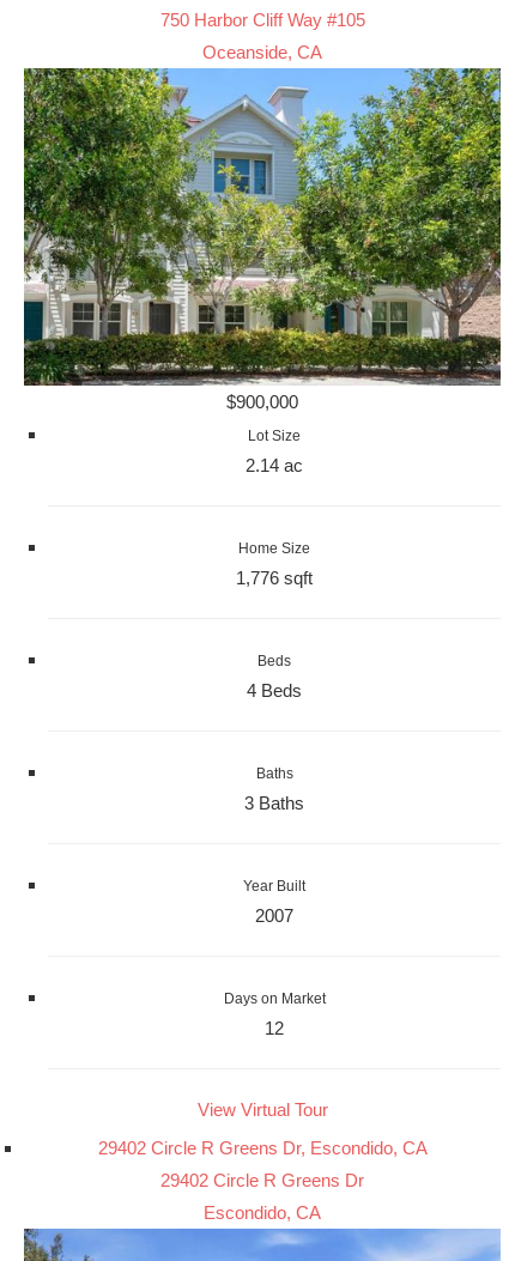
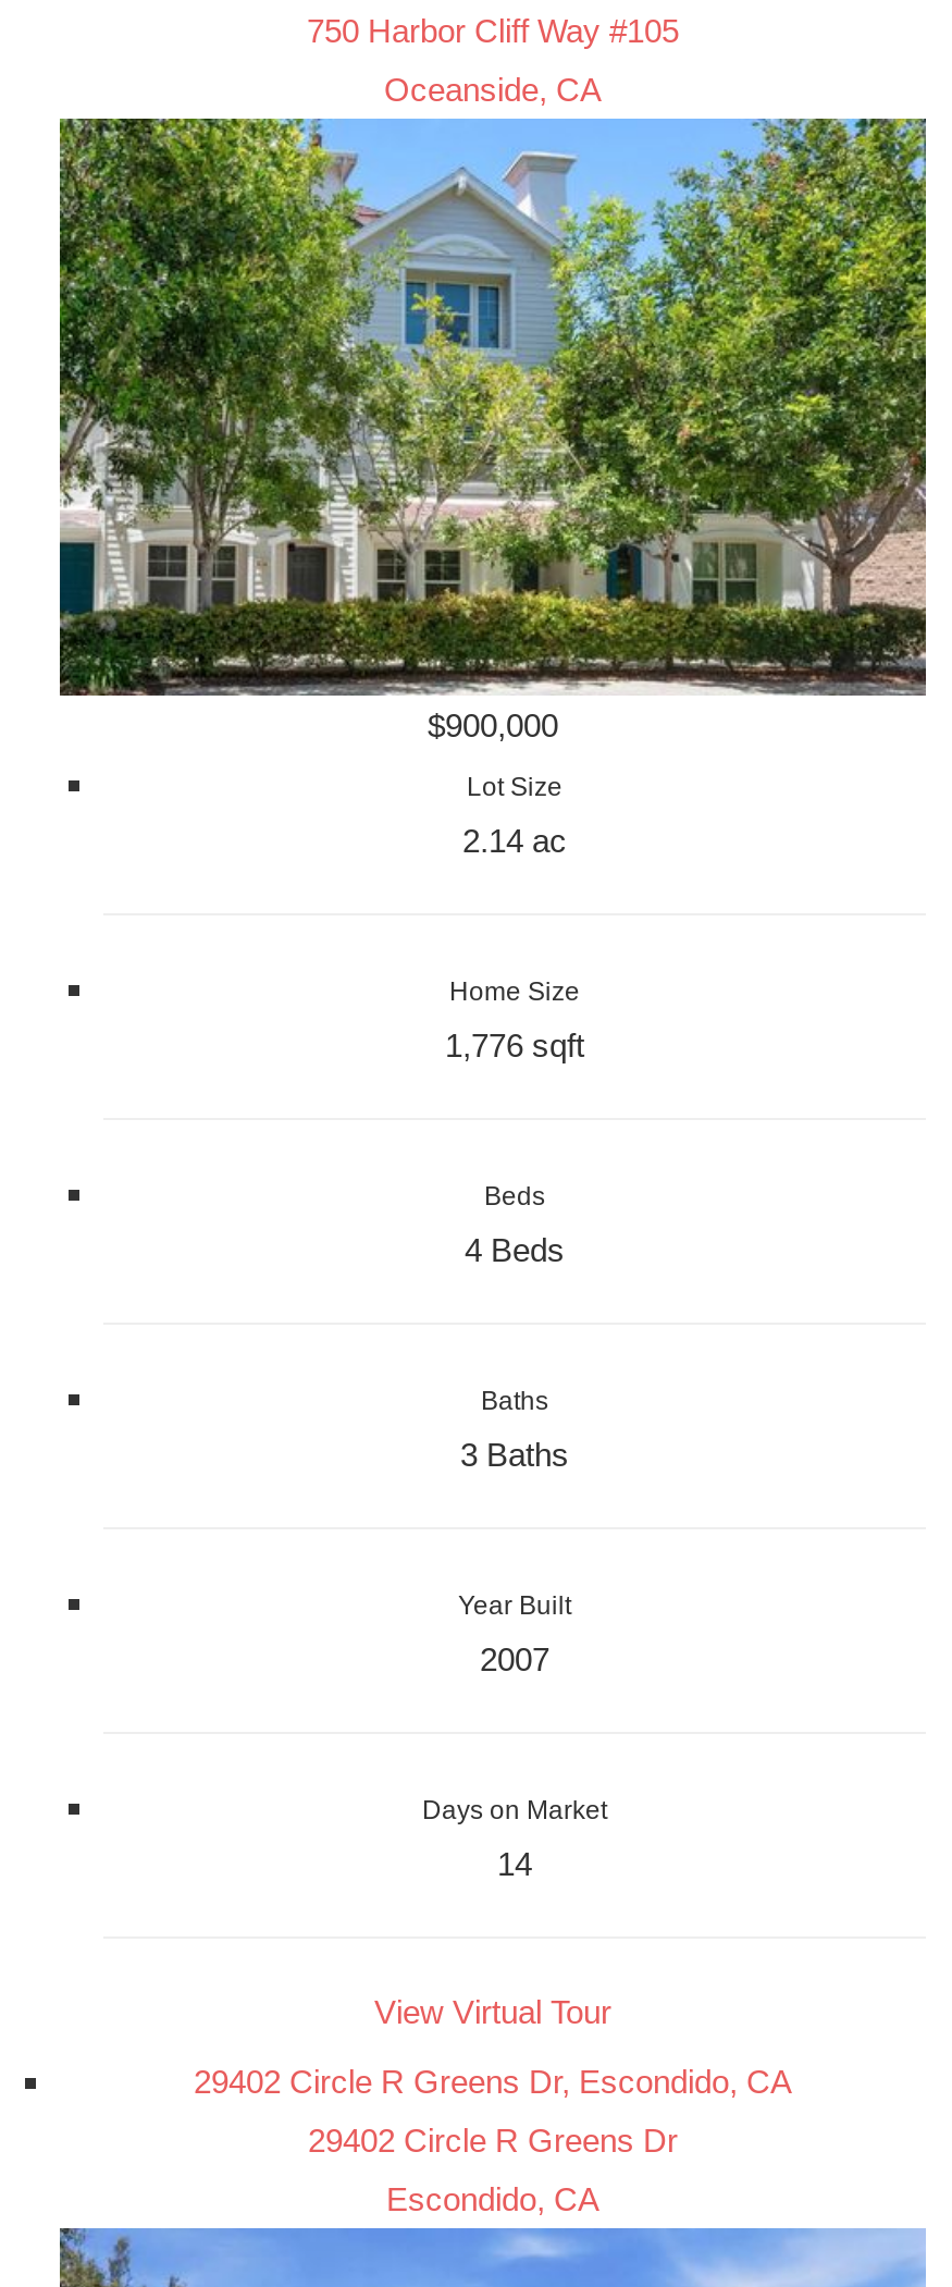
[265,1018,284,1039] 12 -> [497,1846,532,1883] 14

